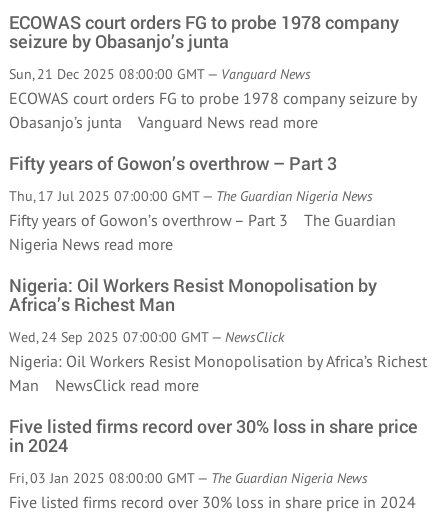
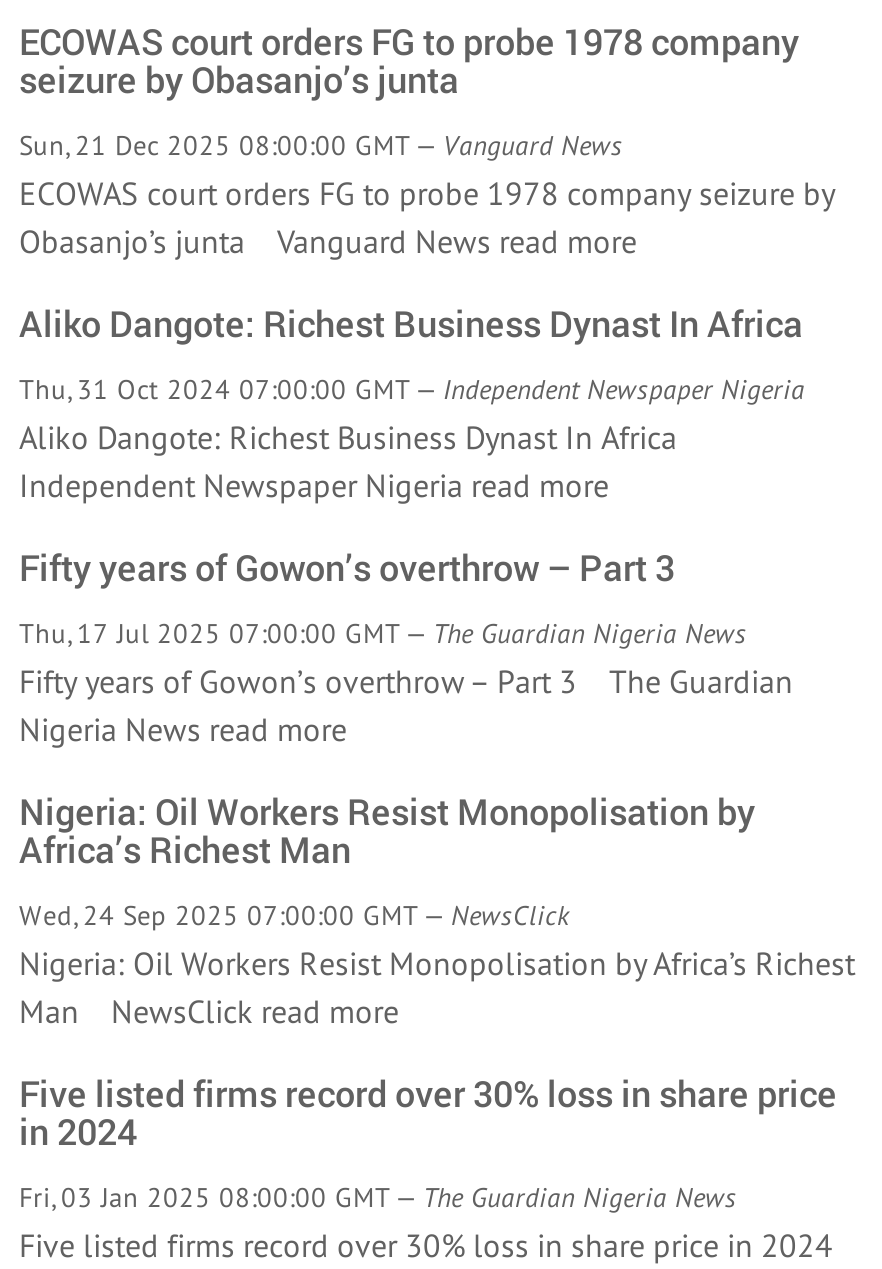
none -> [19,299,805,505] Aliko Dangote: Richest Business Dynast In Africa | Thu, 31 Oct 2024 07:00:00 GMT — Independent Newspaper Nigeria | Aliko Dangote: Richest Business Dynast In Africa | Independent Newspaper Nigeria read more

